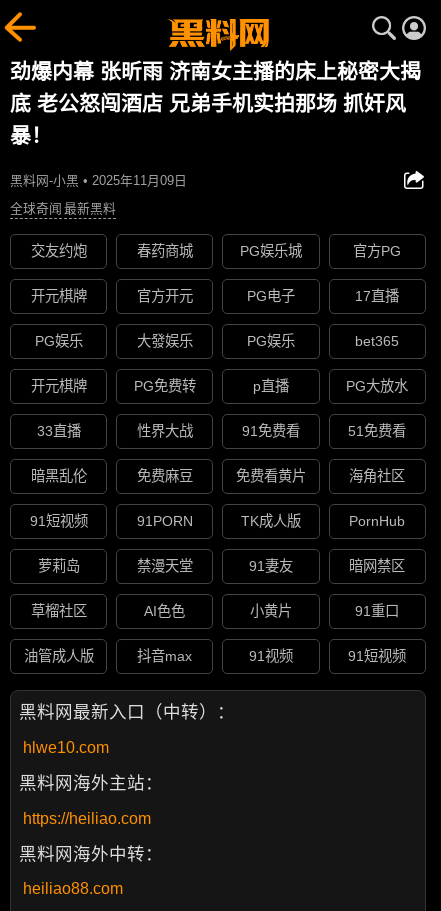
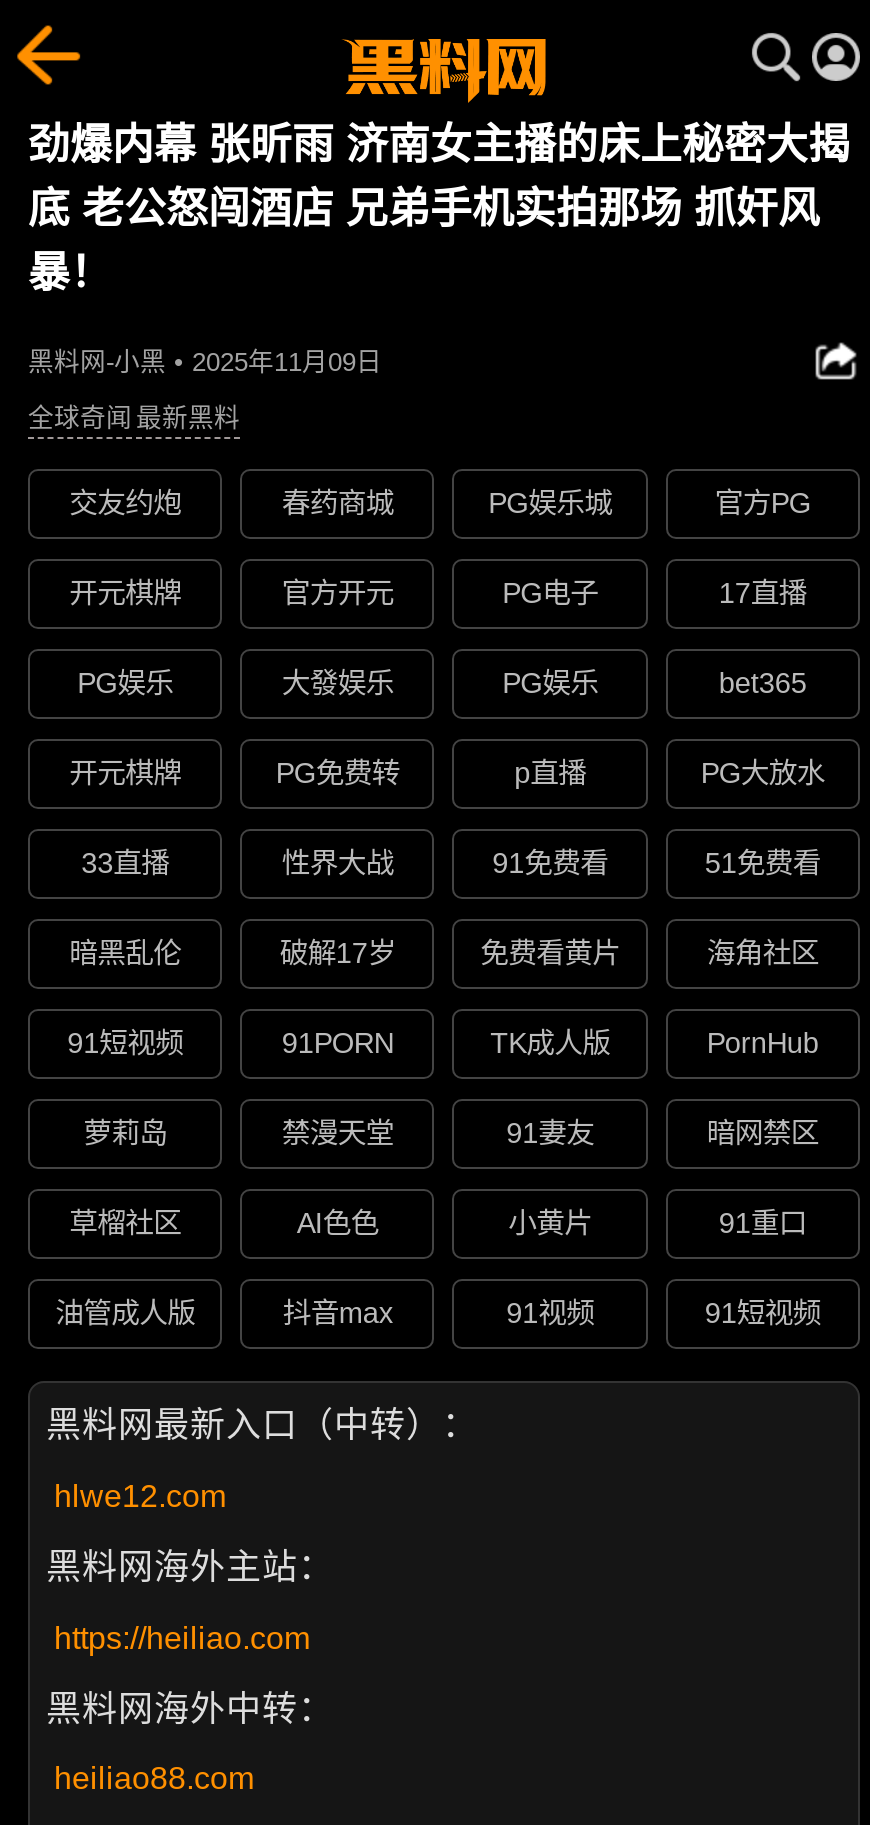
[137,468,193,484] 免费麻豆 -> [280,938,396,970] 破解17岁
[23,739,109,756] hlwe10.com -> [54,1479,226,1513] hlwe12.com

